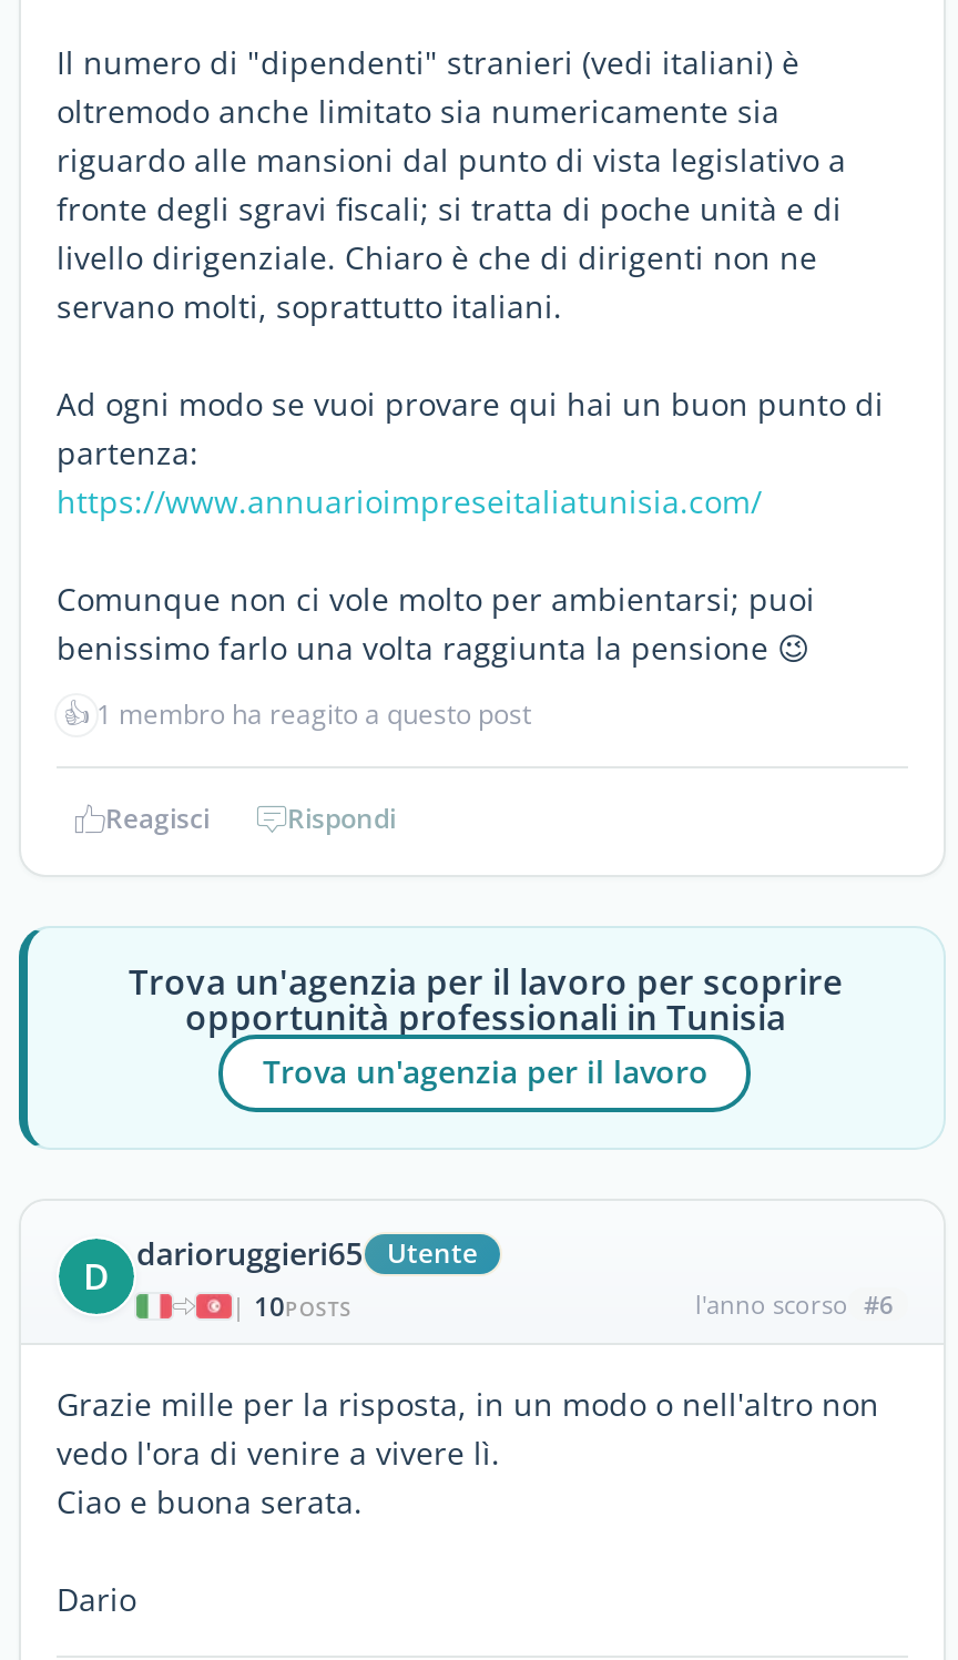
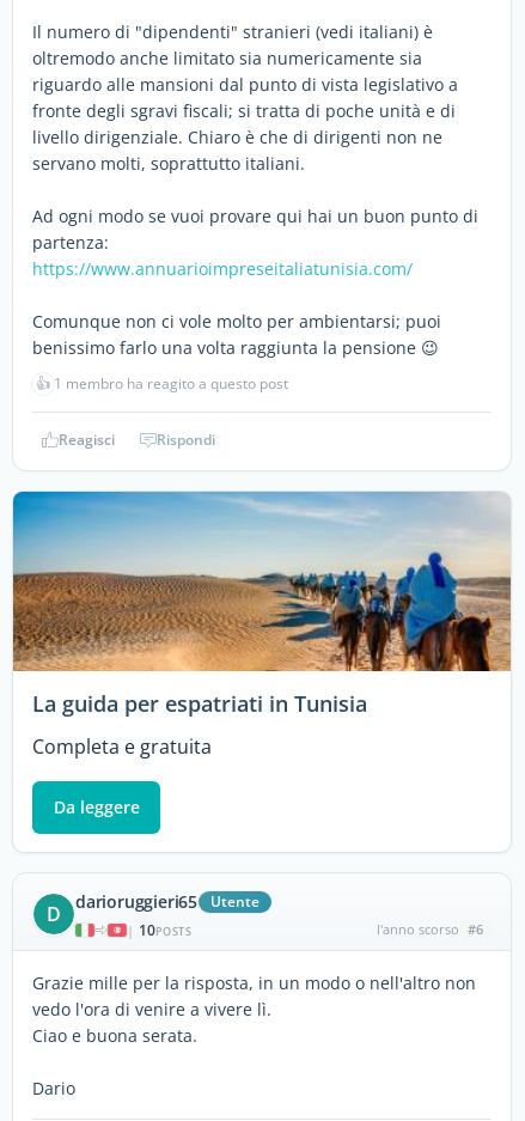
[17,924,941,1152] [image] | Trova un'agenzia per il lavoro per scoprire | opportunità professionali in Tunisia | Trova un'agenzia per il lavoro -> [12,491,512,819] [image] | La guida per espatriati in Tunisia | Completa e gratuita | Da leggere

